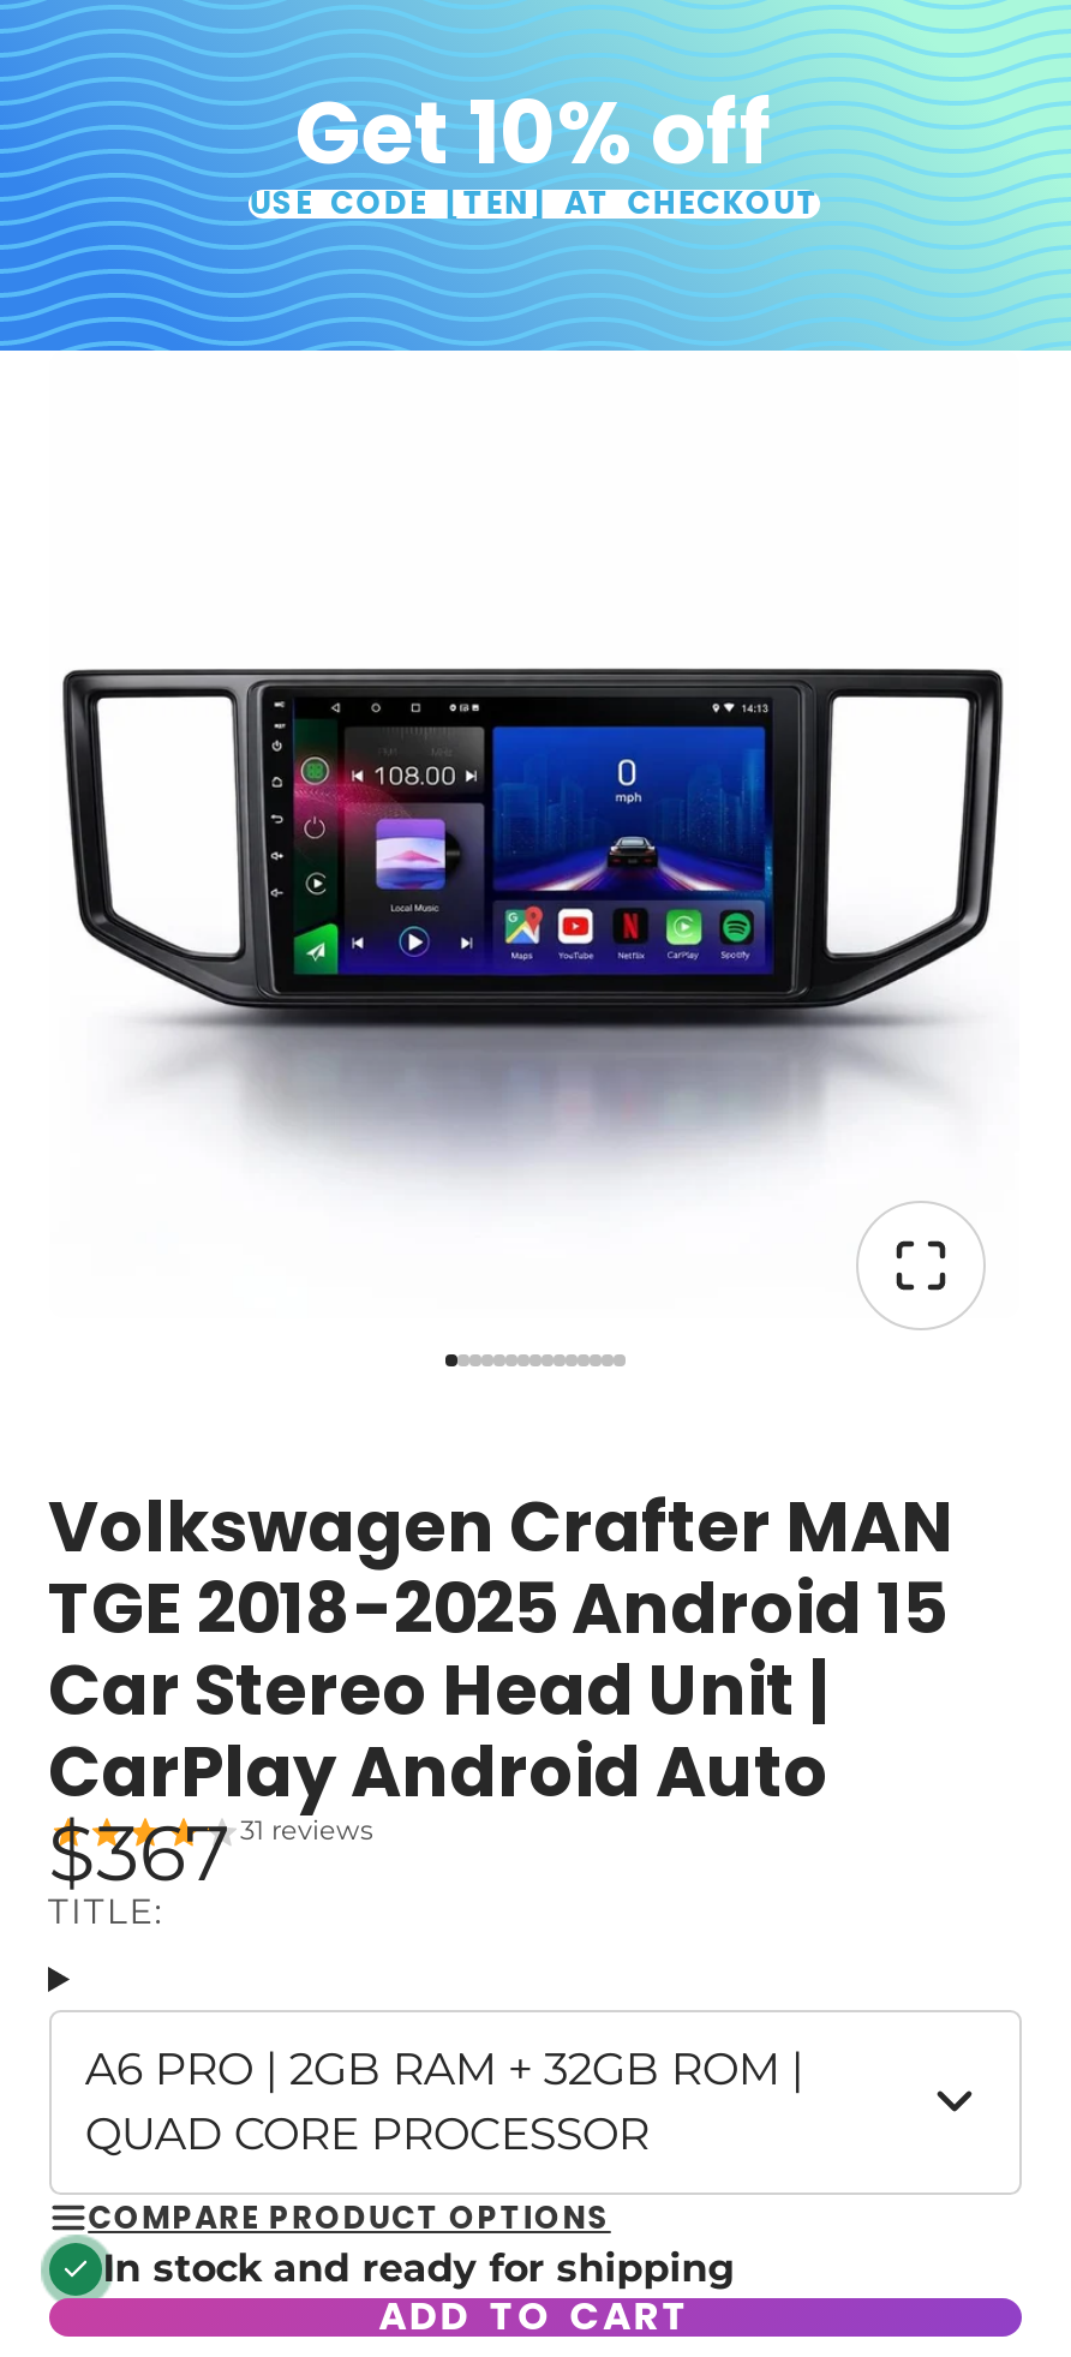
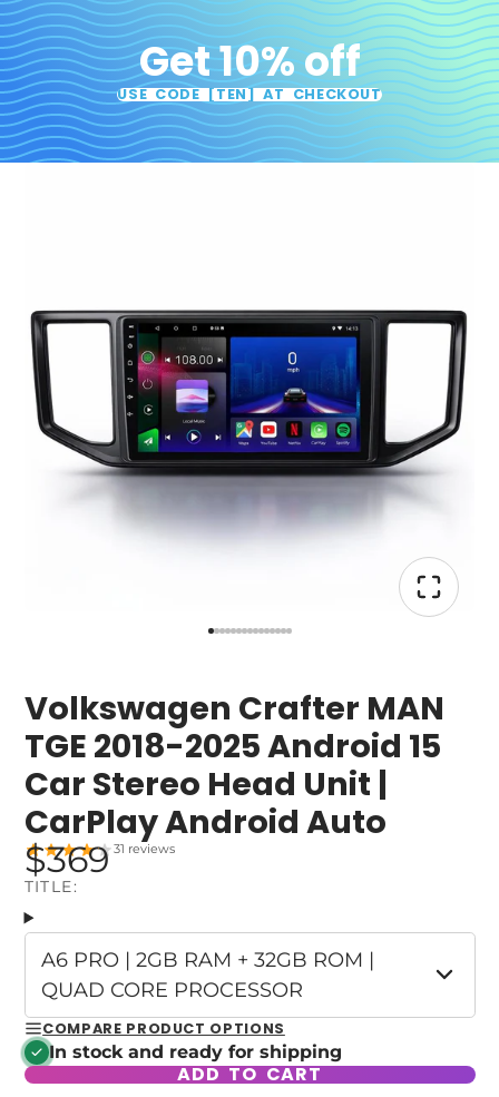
[48,1807,372,1900] $367 31 reviews -> [24,838,174,881] $369 31 reviews

